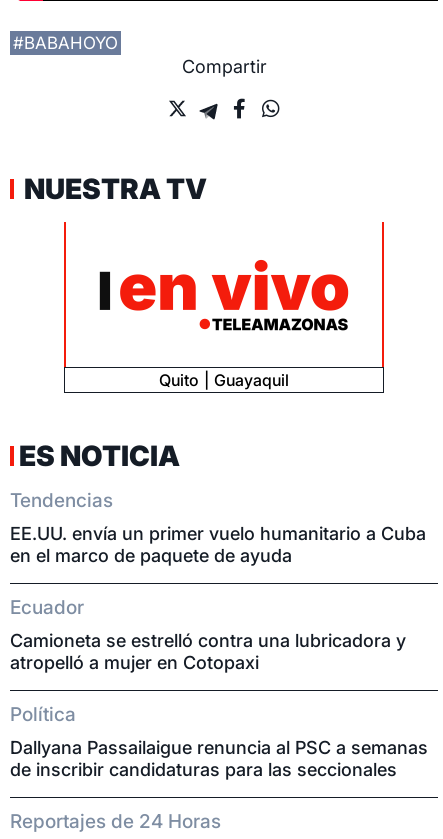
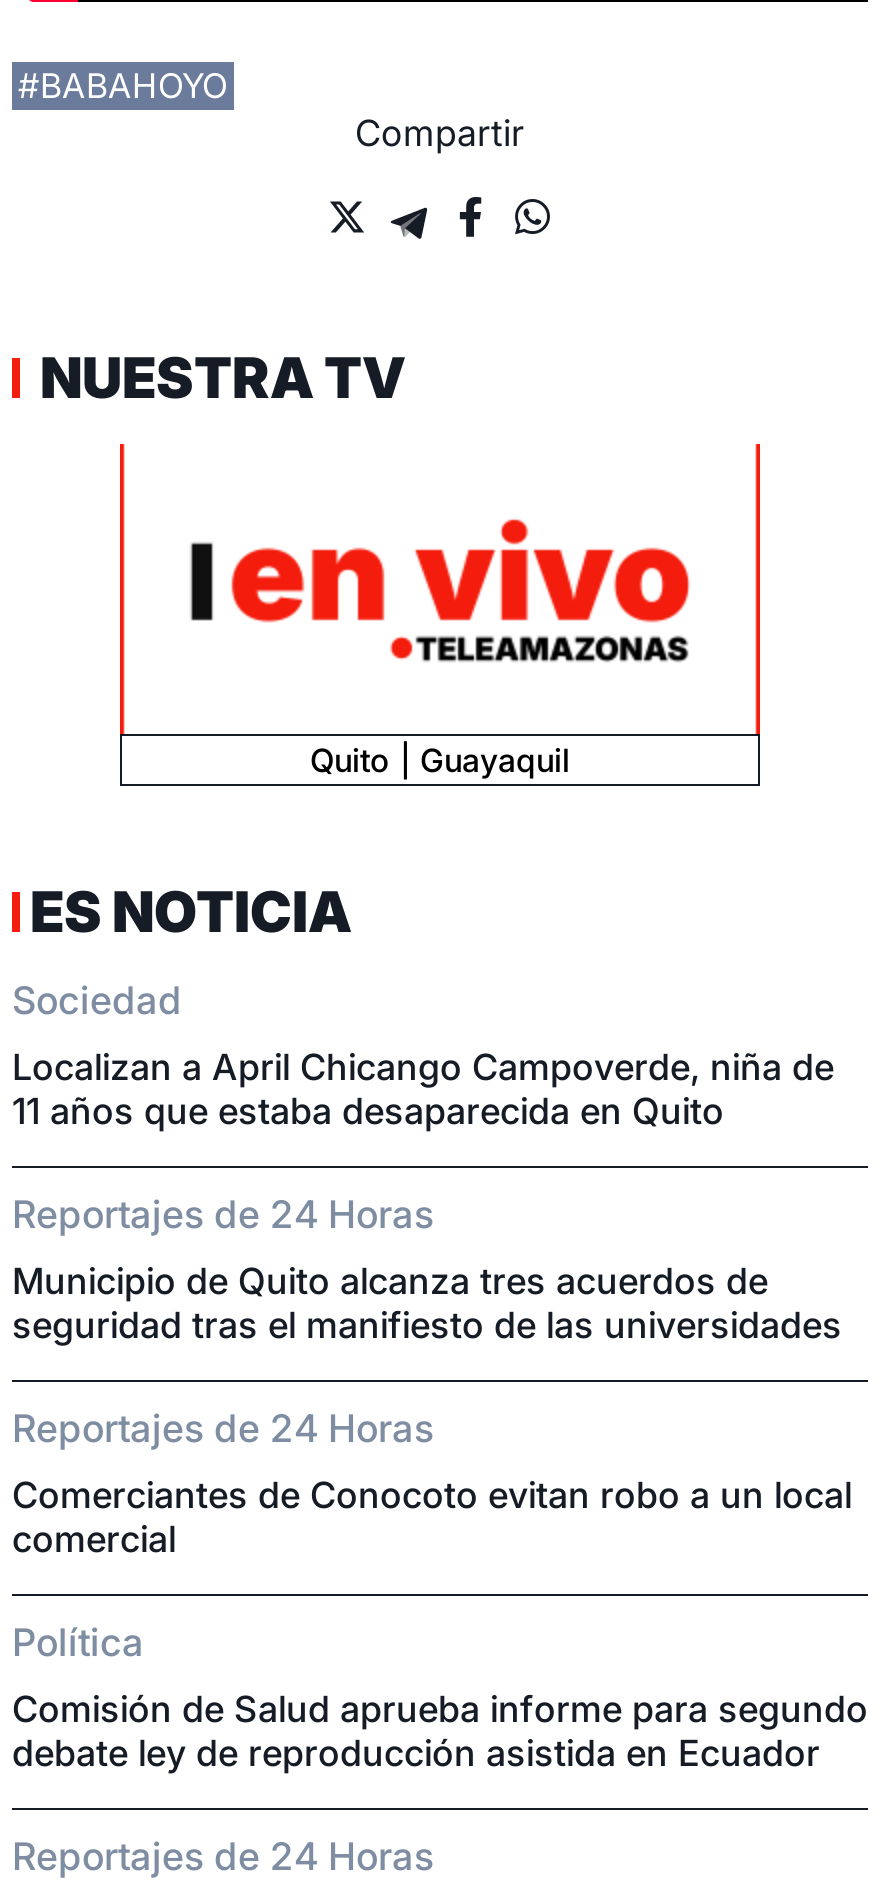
[10,489,426,673] Tendencias | EE.UU. envía un primer vuelo humanitario a Cuba | en el marco de paquete de ayuda | Ecuador | Camioneta se estrelló contra una lubricadora y | atropelló a mujer en Cotopaxi -> [12,978,852,1560] Sociedad | Localizan a April Chicango Campoverde, niña de | 11 años que estaba desaparecida en Quito | Reportajes de 24 Horas | Municipio de Quito alcanza tres acuerdos de | seguridad tras el manifiesto de las universidades | Reportajes de 24 Horas | Comerciantes de Conocoto evitan robo a un local | comercial
[10,737,428,780] Dallyana Passailaigue renuncia al PSC a semanas | de inscribir candidaturas para las seccionales -> [12,1688,868,1774] Comisión de Salud aprueba informe para segundo | debate ley de reproducción asistida en Ecuador

